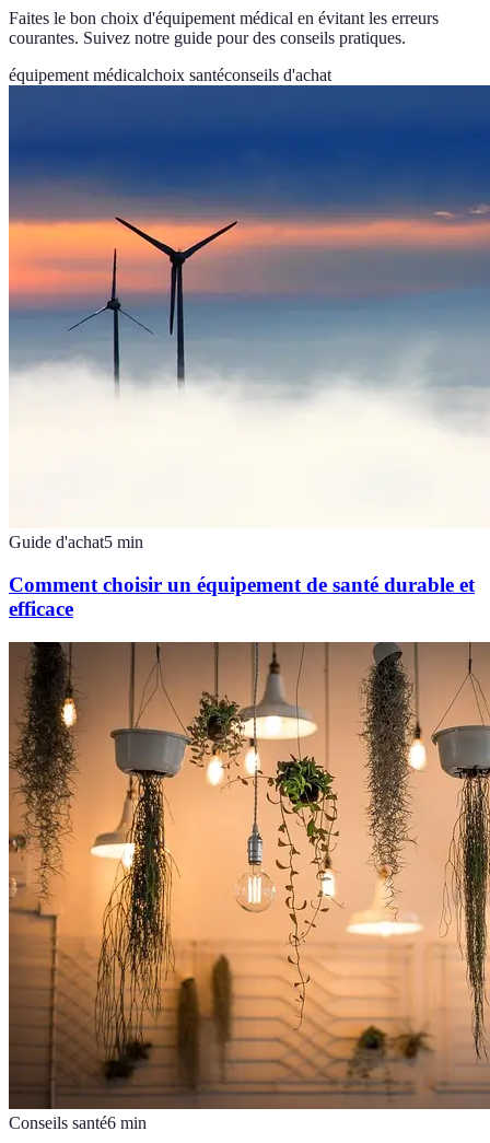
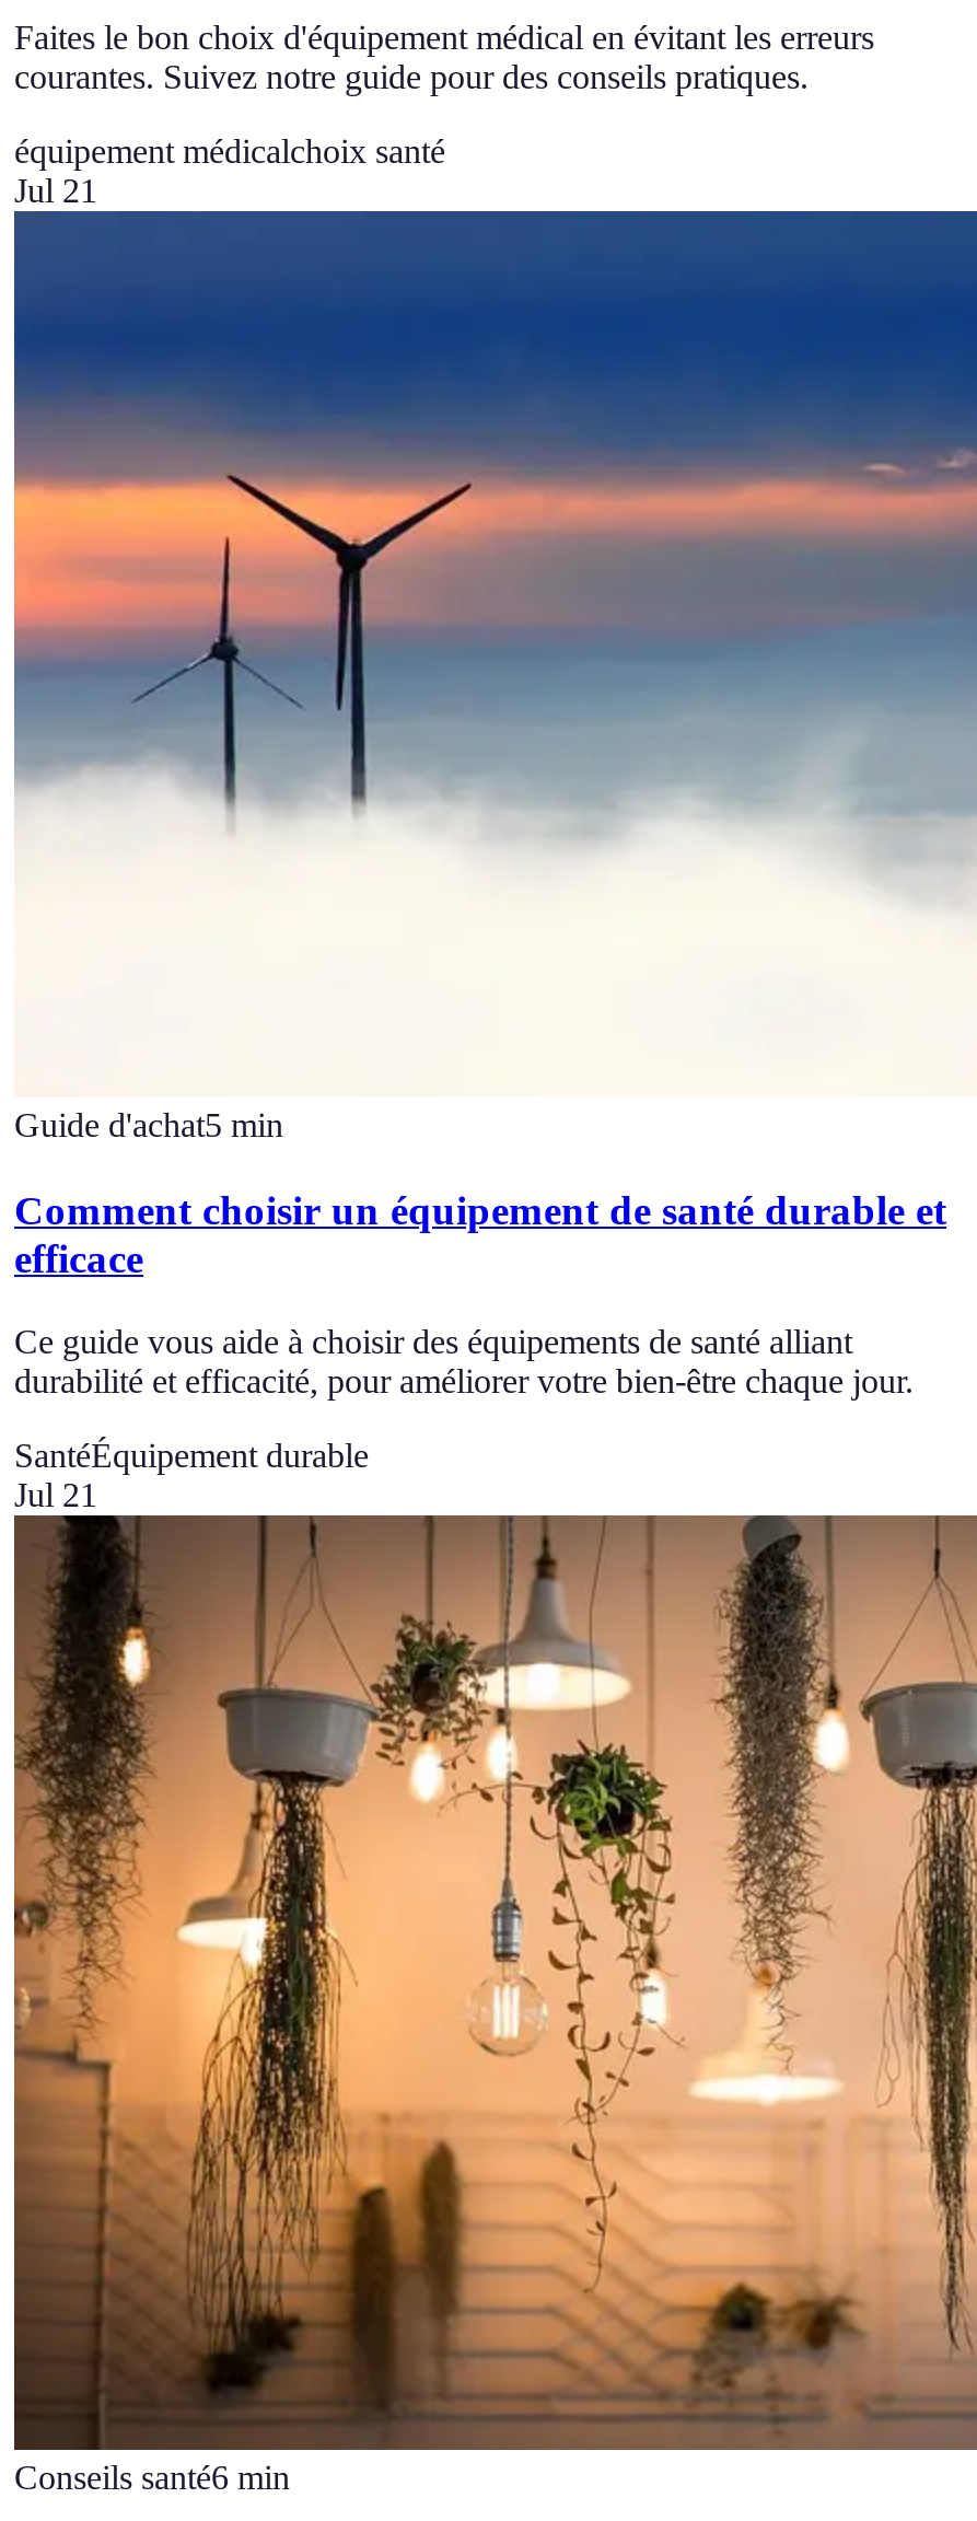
[9,66,331,84] équipement médicalchoix santéconseils d'achat -> [14,132,445,208] équipement médicalchoix santé | Jul 21
none -> [14,1323,914,1513] Ce guide vous aide à choisir des équipements de santé alliant | durabilité et efficacité, pour améliorer votre bien-être chaque jour. | SantéÉquipement durable | Jul 21

